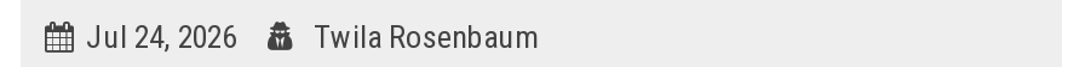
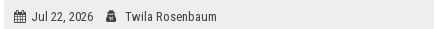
[86,19,536,55] Jul 24, 2026 Twila Rosenbaum -> [31,9,217,24] Jul 22, 2026 Twila Rosenbaum

